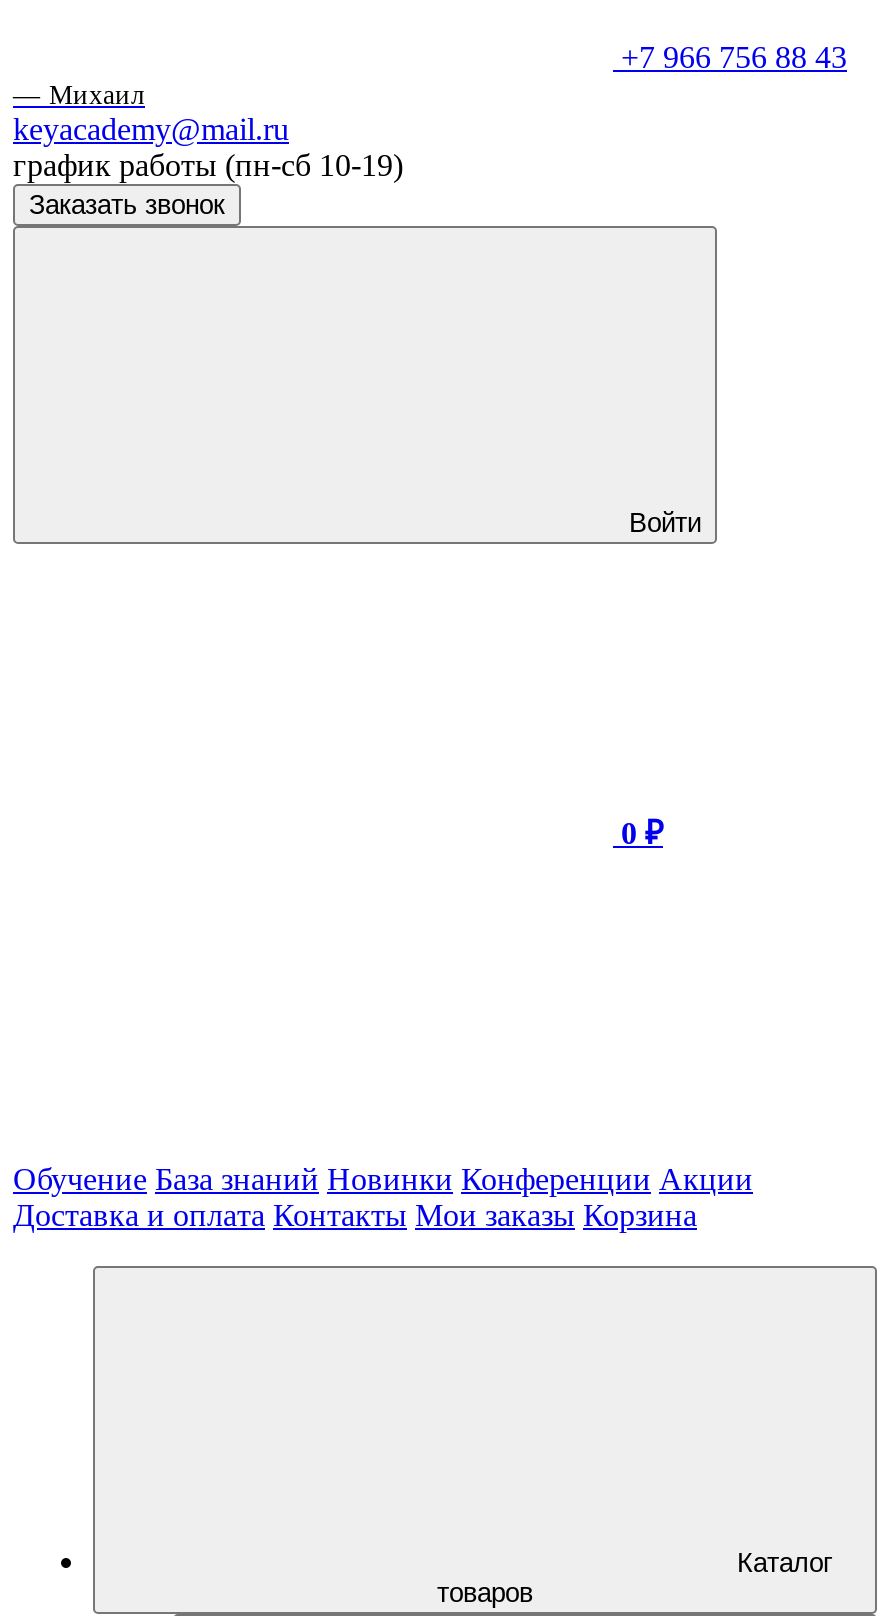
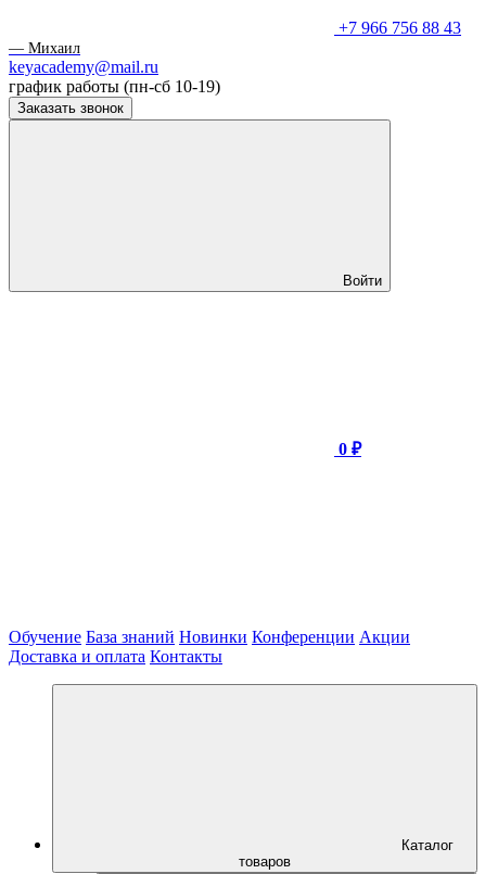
[13,1198,697,1232] Доставка и оплата Контакты Мои заказы Корзина -> [9,647,222,665] Доставка и оплата Контакты

